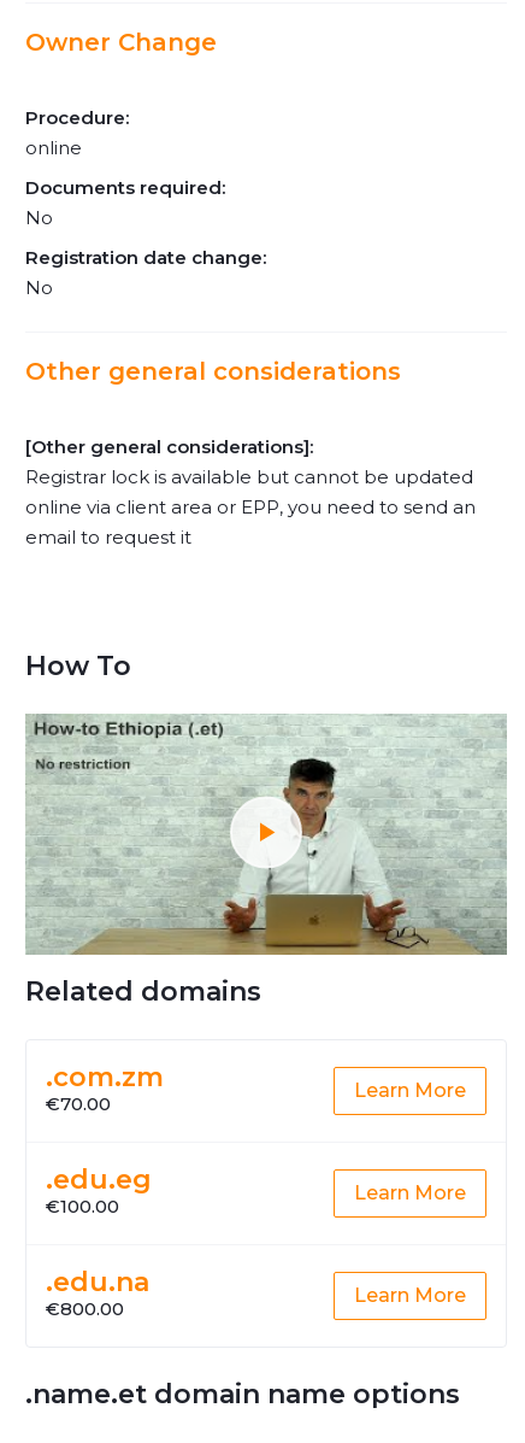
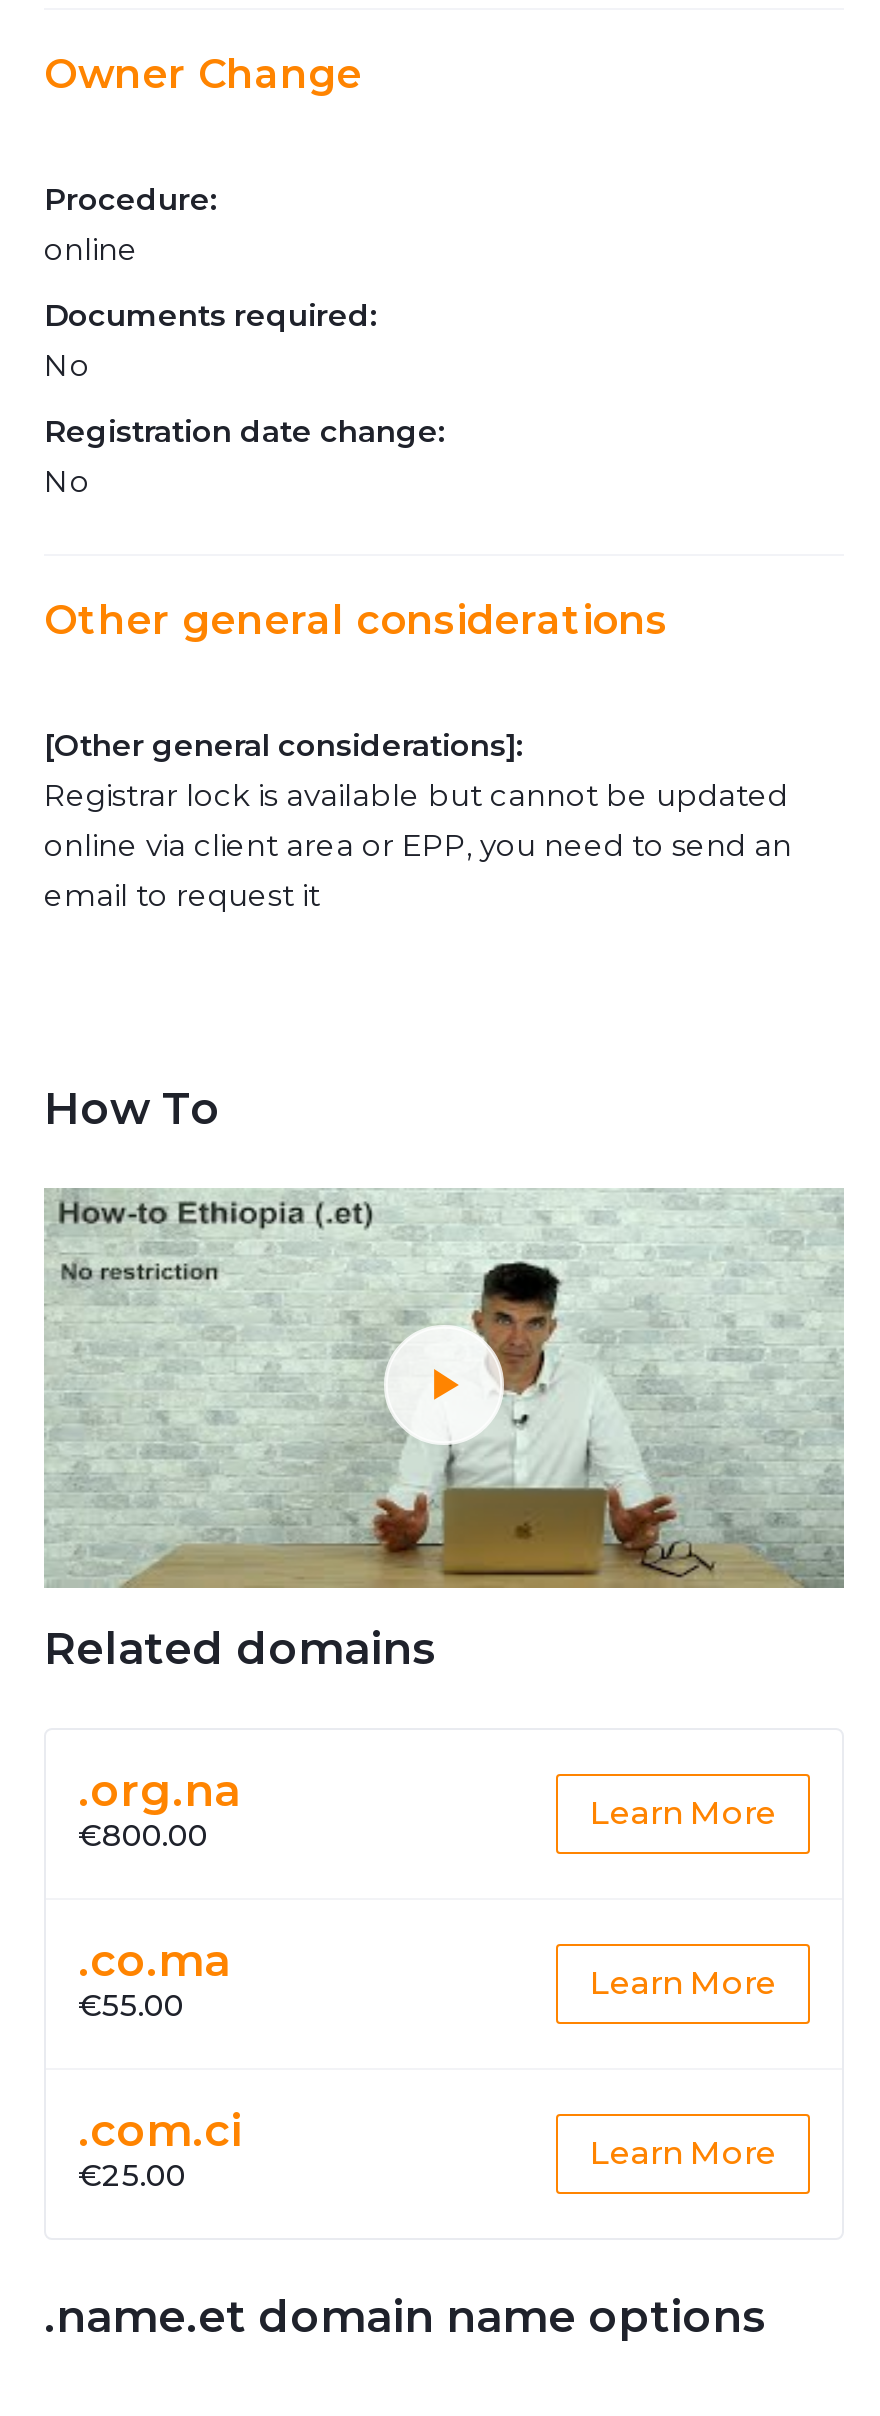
[46,1061,164,1115] .com.zm | €70.00 -> [78,1764,240,1854] .org.na | €800.00
[46,1163,152,1218] .edu.eg | €100.00 -> [78,1934,230,2024] .co.ma | €55.00
[46,1266,149,1320] .edu.na | €800.00 -> [78,2104,242,2194] .com.ci | €25.00

